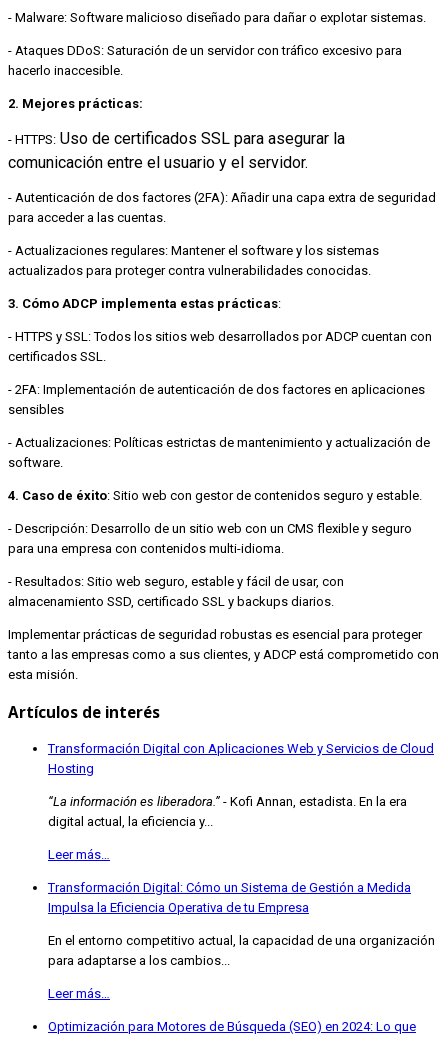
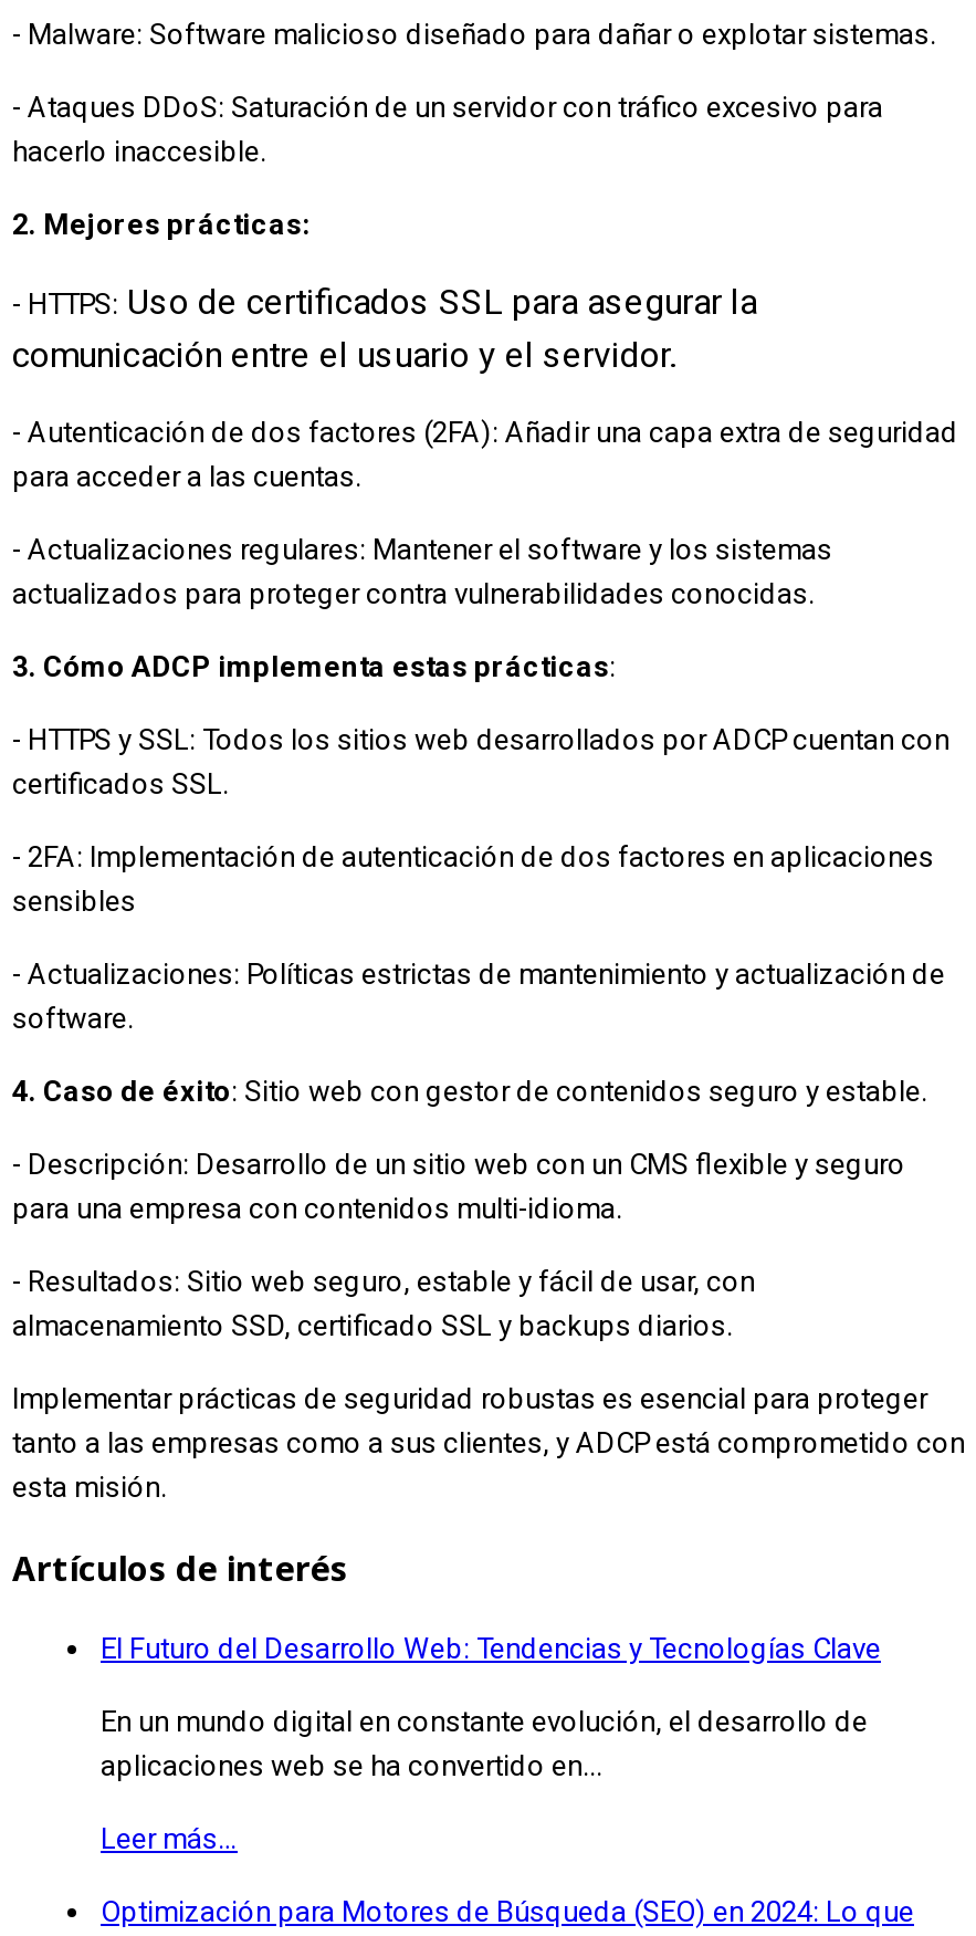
[48,741,435,968] Transformación Digital con Aplicaciones Web y Servicios de Cloud | Hosting | “La información es liberadora.” - Kofi Annan, estadista. En la era | digital actual, la eficiencia y... | Leer más… | Transformación Digital: Cómo un Sistema de Gestión a Medida | Impulsa la Eficiencia Operativa de tu Empresa | En el entorno competitivo actual, la capacidad de una organización | para adaptarse a los cambios... -> [101,1633,881,1783] El Futuro del Desarrollo Web: Tendencias y Tecnologías Clave | En un mundo digital en constante evolución, el desarrollo de | aplicaciones web se ha convertido en...

